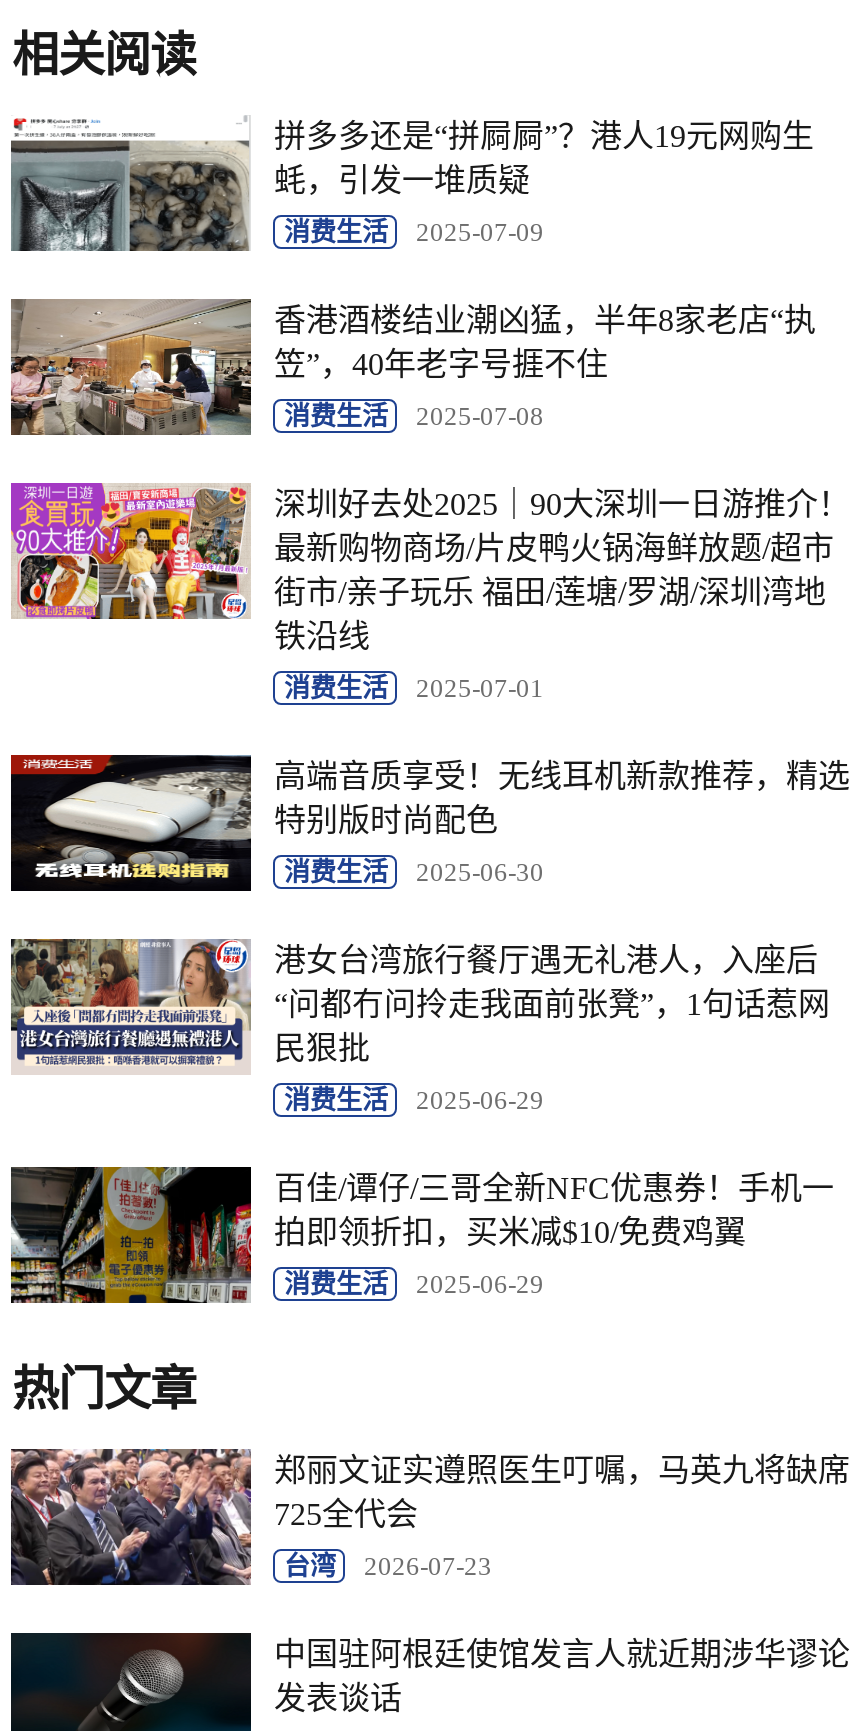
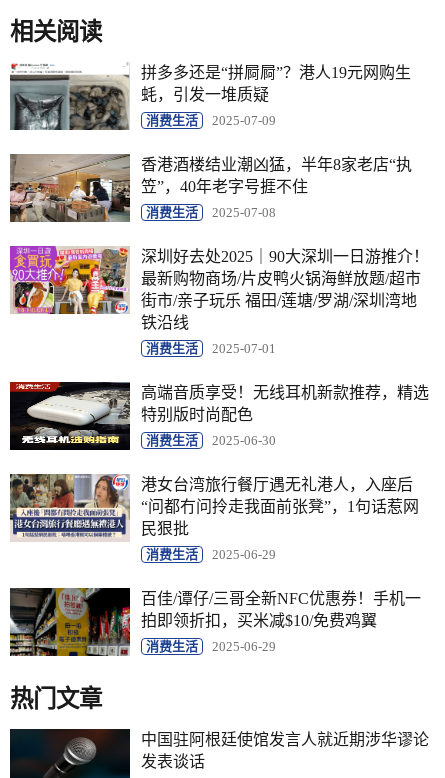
[9,1447,850,1601] [image] | 郑丽文证实遵照医生叮嘱，马英九将缺席 | 725全代会 | 台湾 | 2026-07-23 -> none

